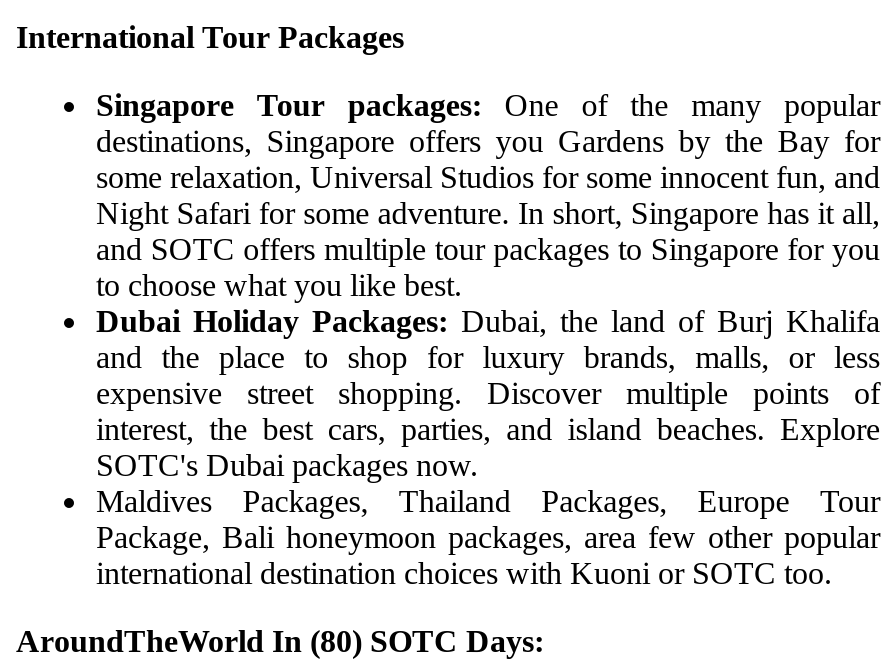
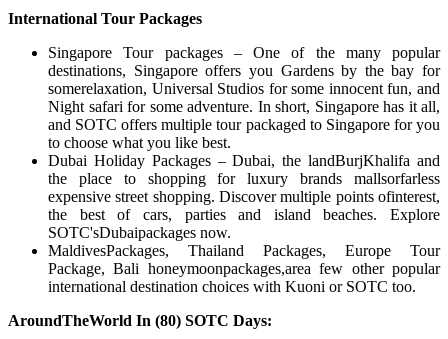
[96,89,880,267] Singapore Tour packages: One of the many popular | destinations, Singapore offers you Gardens by the Bay for | some relaxation, Universal Studios for some innocent fun, and | Night Safari for some adventure. In short, Singapore has it all, | and SOTC offers multiple tour packages to Singapore for you -> [48,44,440,133] Singapore Tour packages – One of the many popular | destinations, Singapore offers you Gardens by the bay for | somerelaxation, Universal Studios for some innocent fun, and | Night safari for some adventure. In short, Singapore has it all, | and SOTC offers multiple tour packaged to Singapore for you
[96,305,880,555] Dubai Holiday Packages: Dubai, the land of Burj Khalifa | and the place to shop for luxury brands, malls, or less | expensive street shopping. Discover multiple points of | interest, the best cars, parties, and island beaches. Explore | SOTC's Dubai packages now. | Maldives Packages, Thailand Packages, Europe Tour | Package, Bali honeymoon packages, area few other popular -> [48,152,440,277] Dubai Holiday Packages – Dubai, the landBurjKhalifa and | the place to shopping for luxury brands mallsorfarless | expensive street shopping. Discover multiple points ofinterest, | the best of cars, parties and island beaches. Explore | SOTC'sDubaipackages now. | MaldivesPackages, Thailand Packages, Europe Tour | Package, Bali honeymoonpackages,area few other popular

